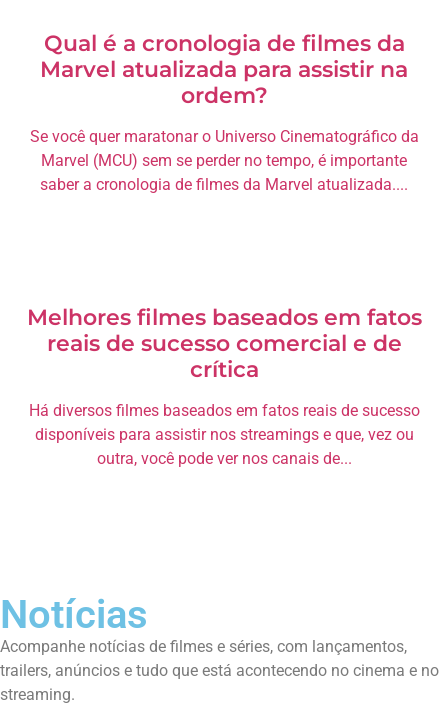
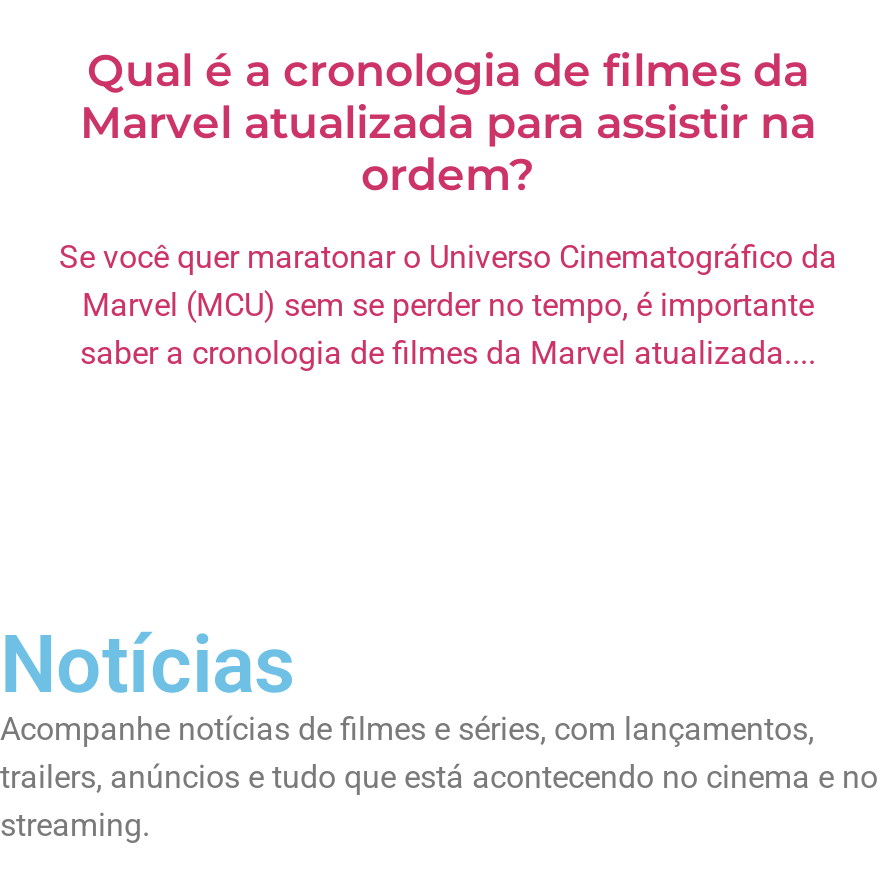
[26,304,421,468] Melhores filmes baseados em fatos | reais de sucesso comercial e de | crítica | Há diversos filmes baseados em fatos reais de sucesso | disponíveis para assistir nos streamings e que, vez ou | outra, você pode ver nos canais de... -> none

